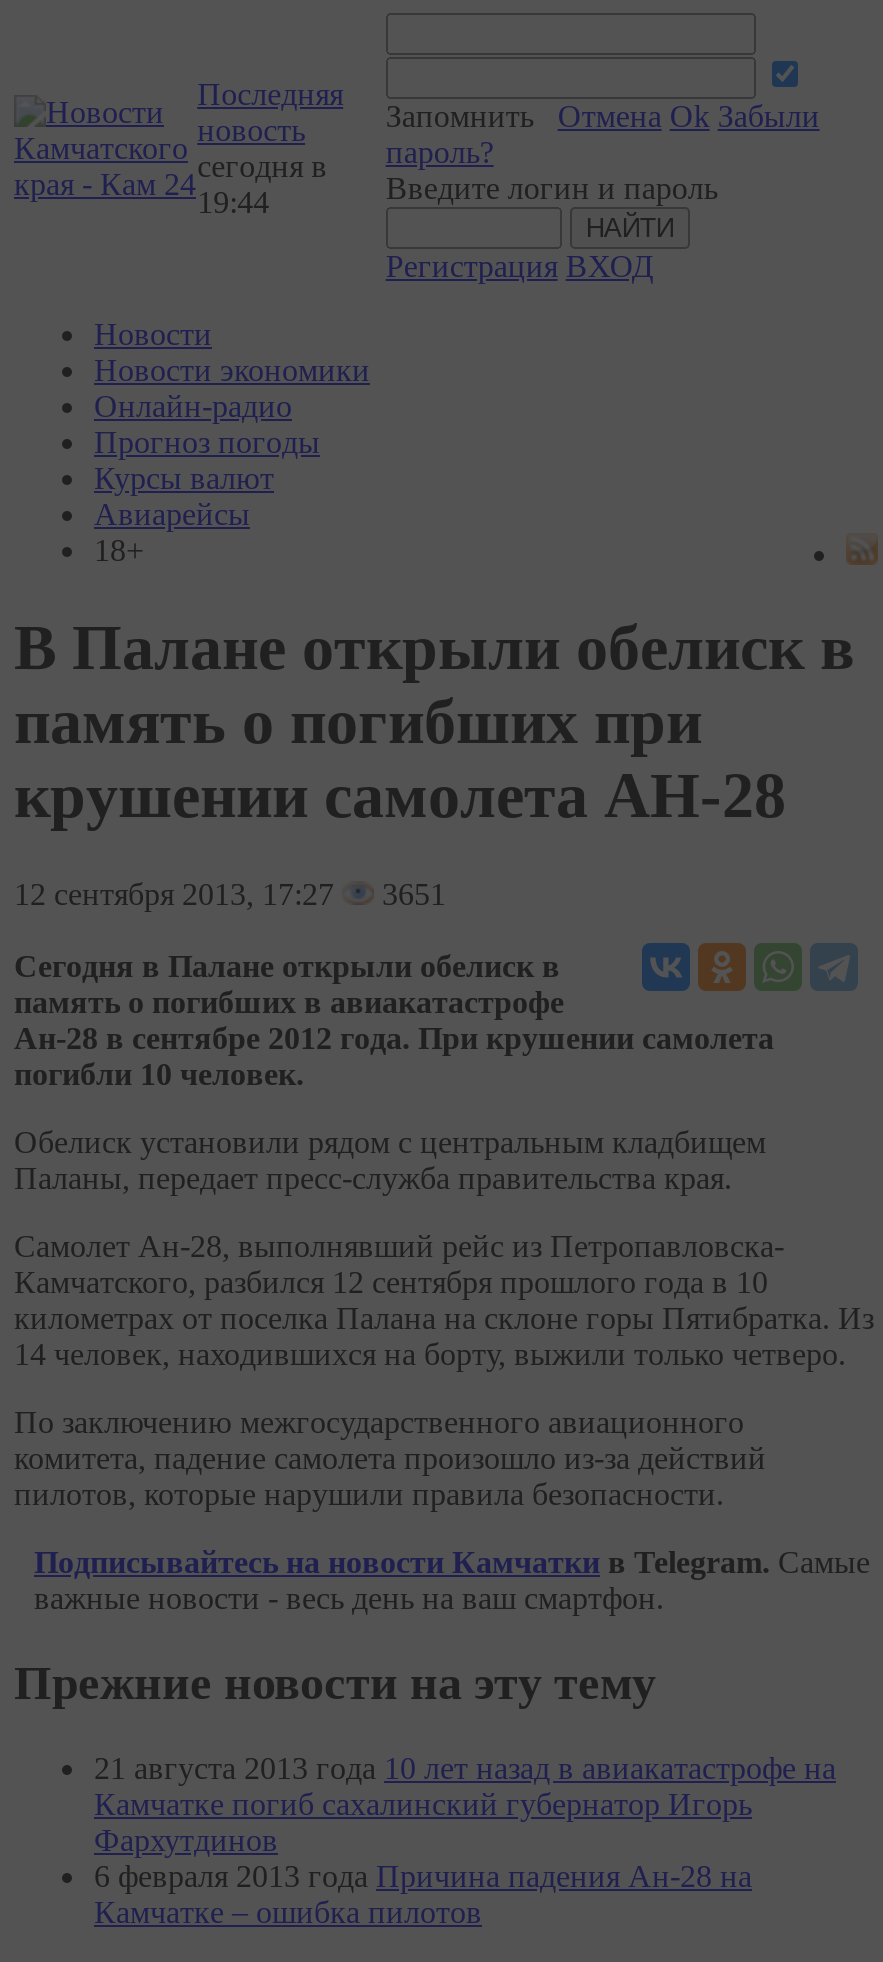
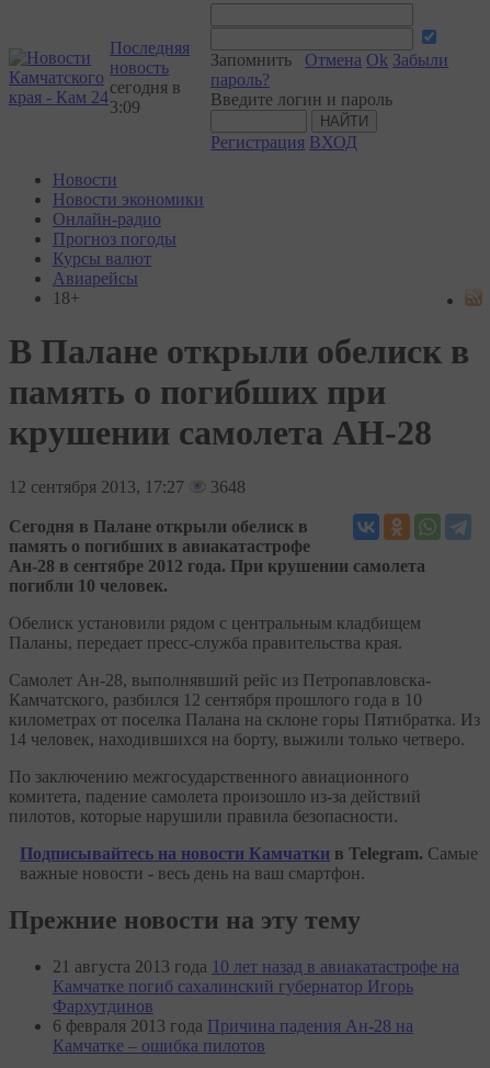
[197,185,269,219] 19:44 -> [110,98,141,116] 3:09
[14,877,446,911] 12 сентября 2013, 17:27 3651 -> [9,477,246,496] 12 сентября 2013, 17:27 3648

